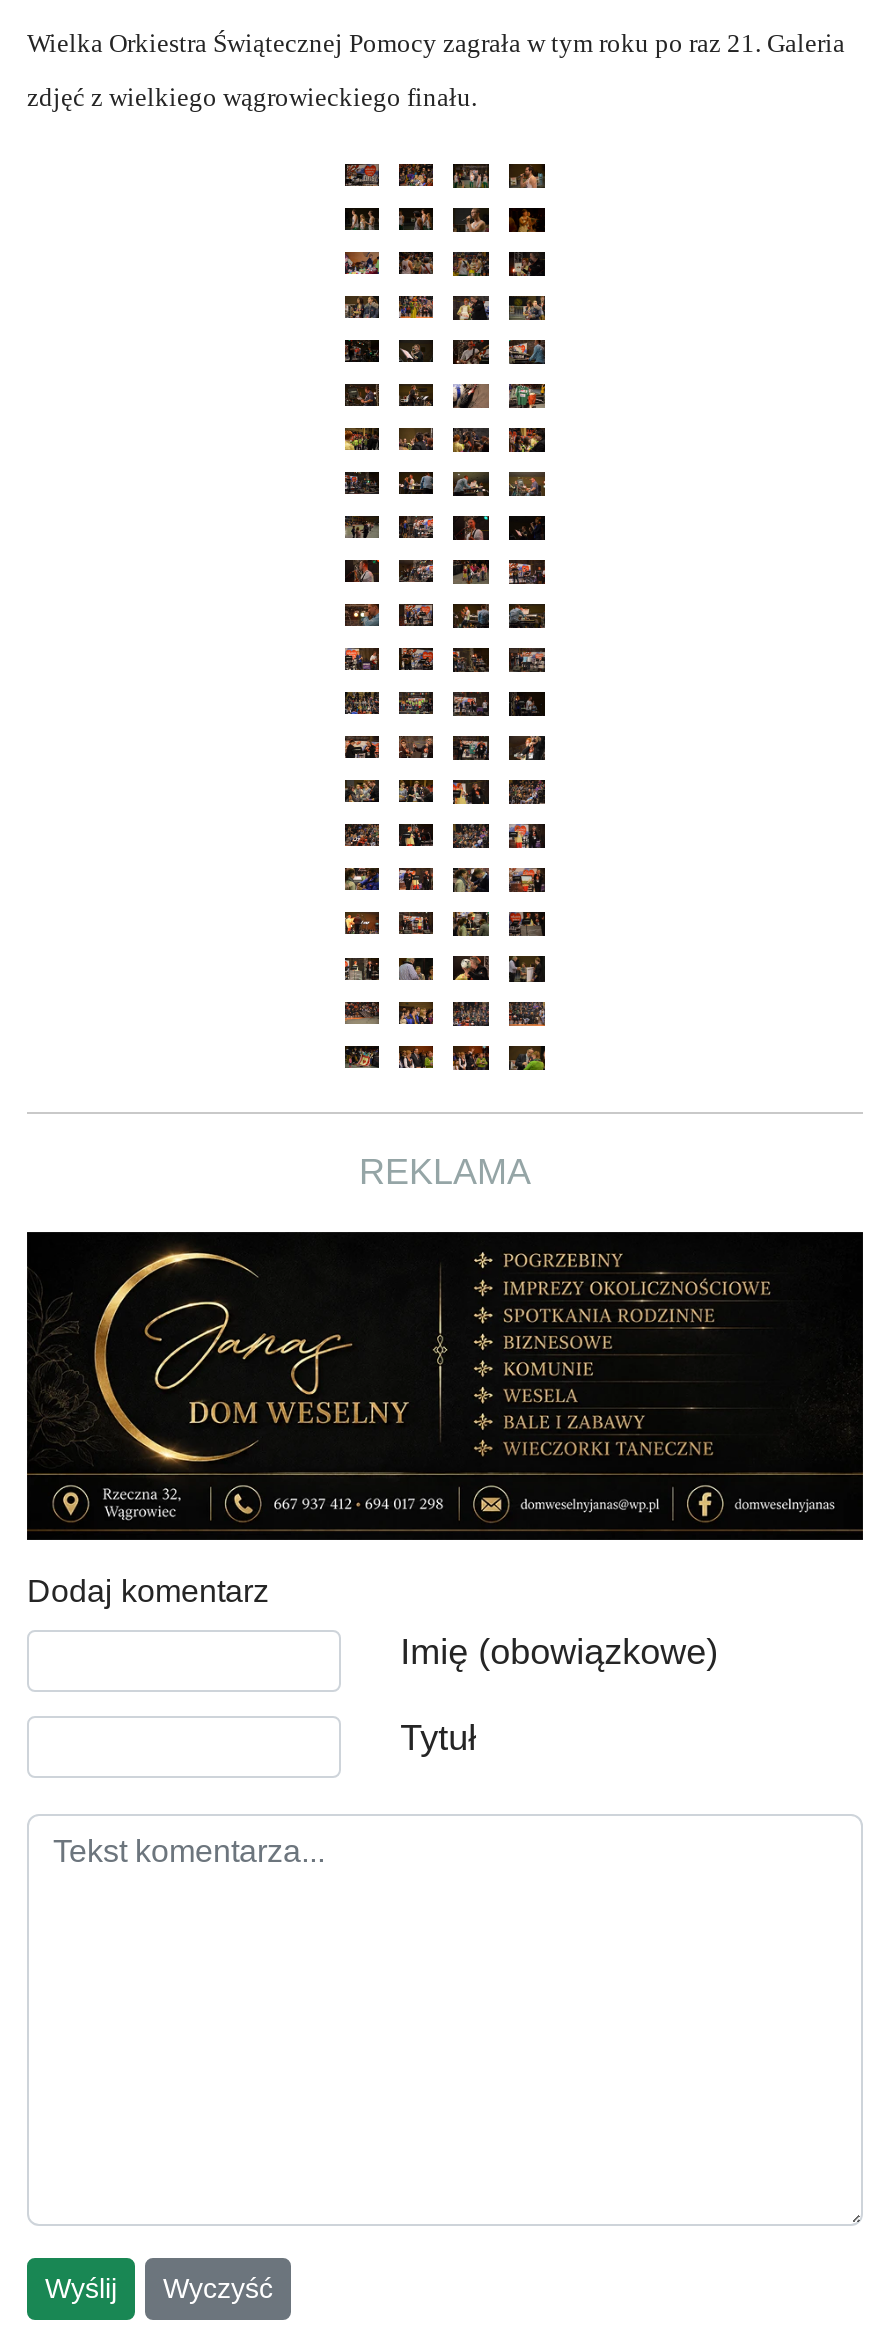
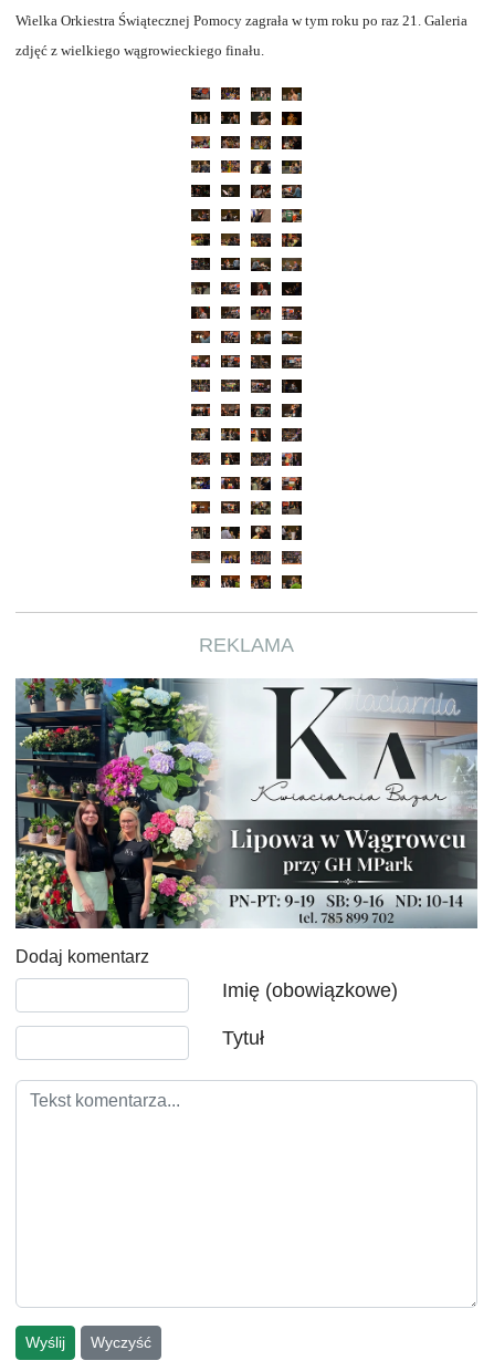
[27,1230,863,1542] [image] -> [14,677,479,929] [image]

